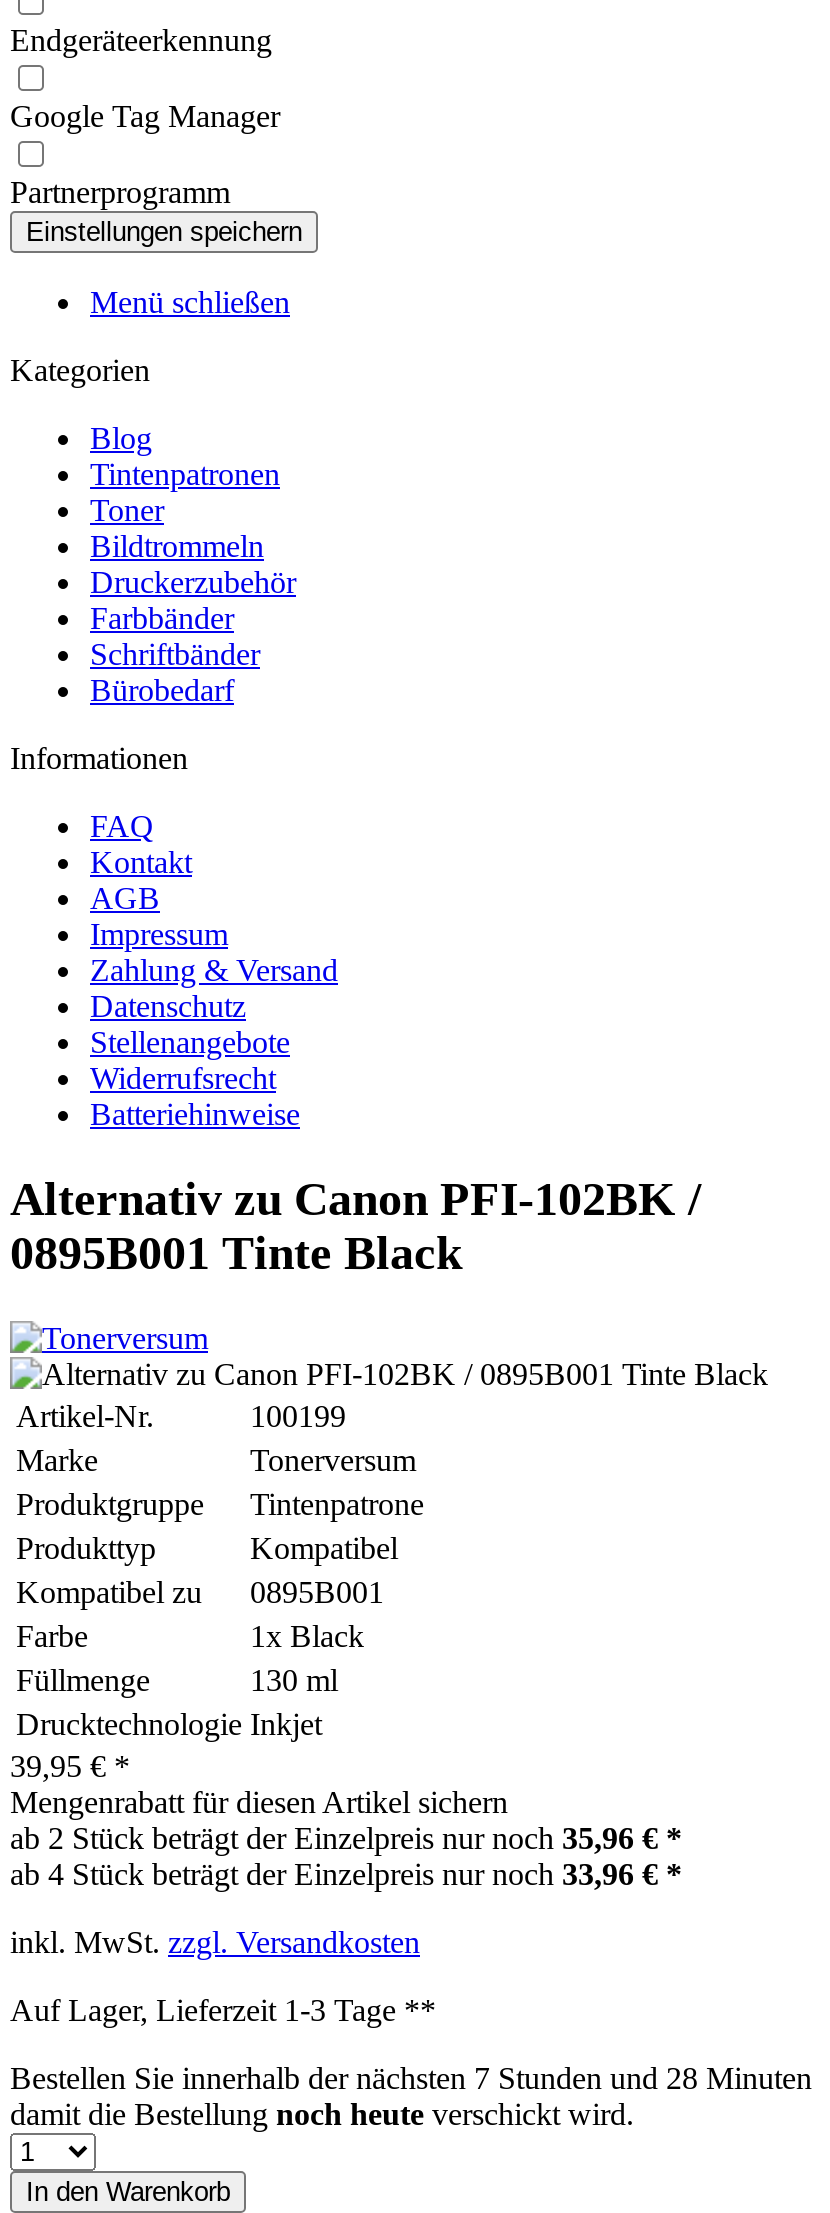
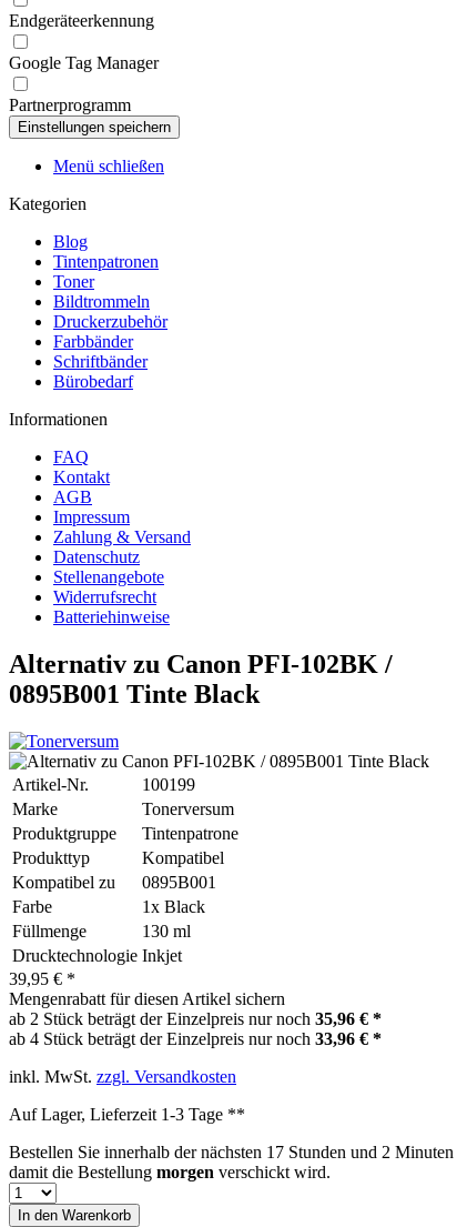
[10,2061,812,2131] Bestellen Sie innerhalb der nächsten 7 Stunden und 28 Minuten | damit die Bestellung noch heute verschickt wird. -> [9,1142,454,1181] Bestellen Sie innerhalb der nächsten 17 Stunden und 2 Minuten | damit die Bestellung morgen verschickt wird.

